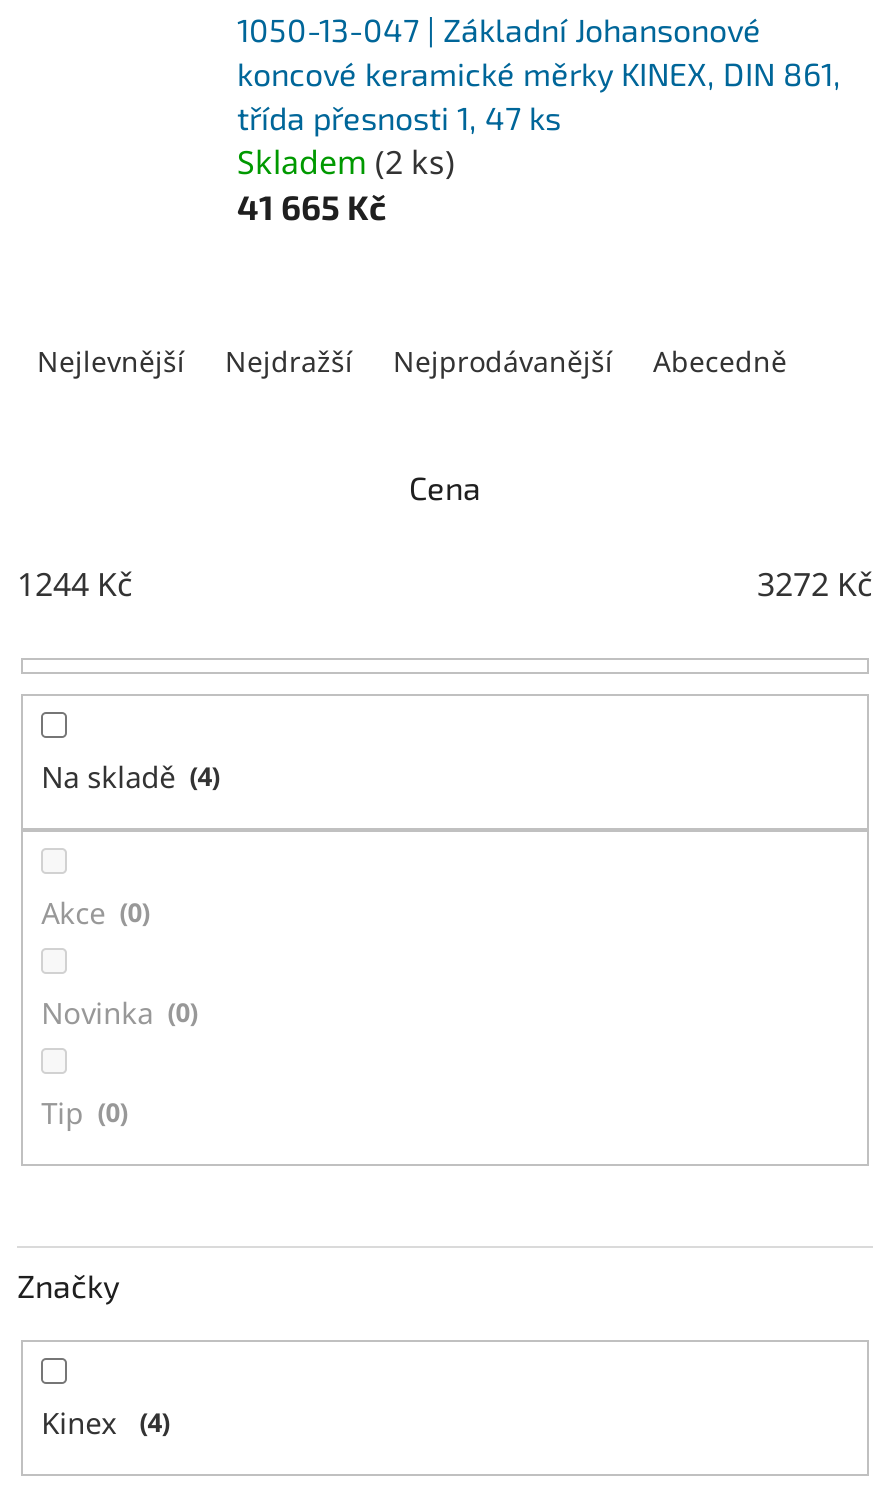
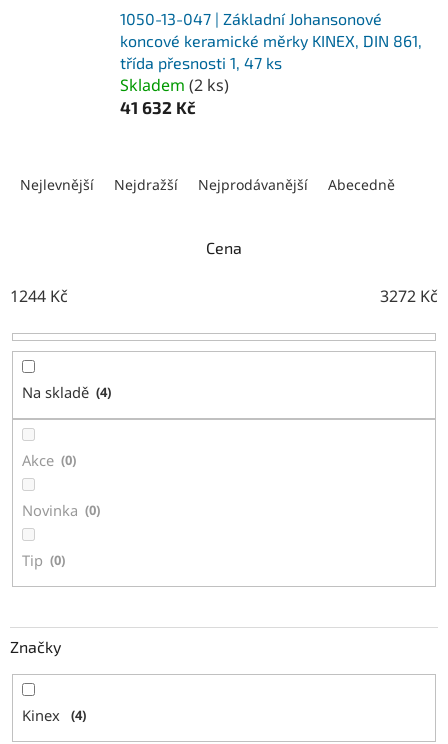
[237,187,387,227] 41 665 Kč -> [120,97,196,117] 41 632 Kč

